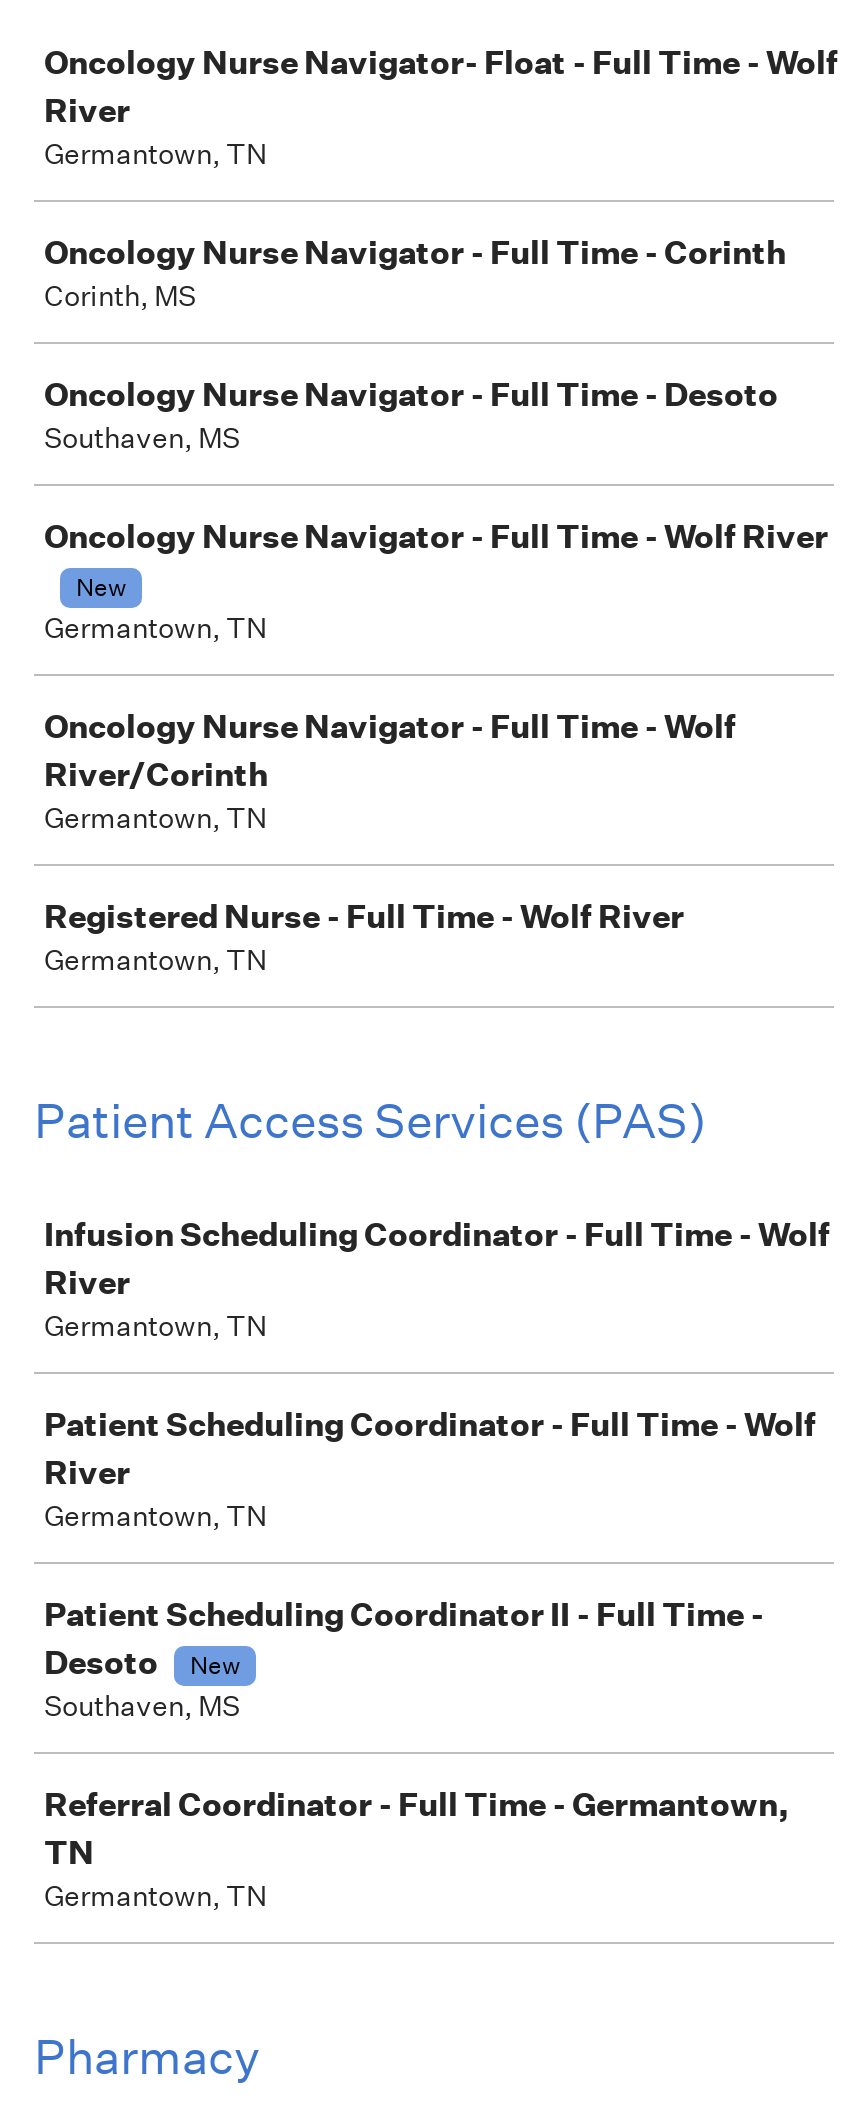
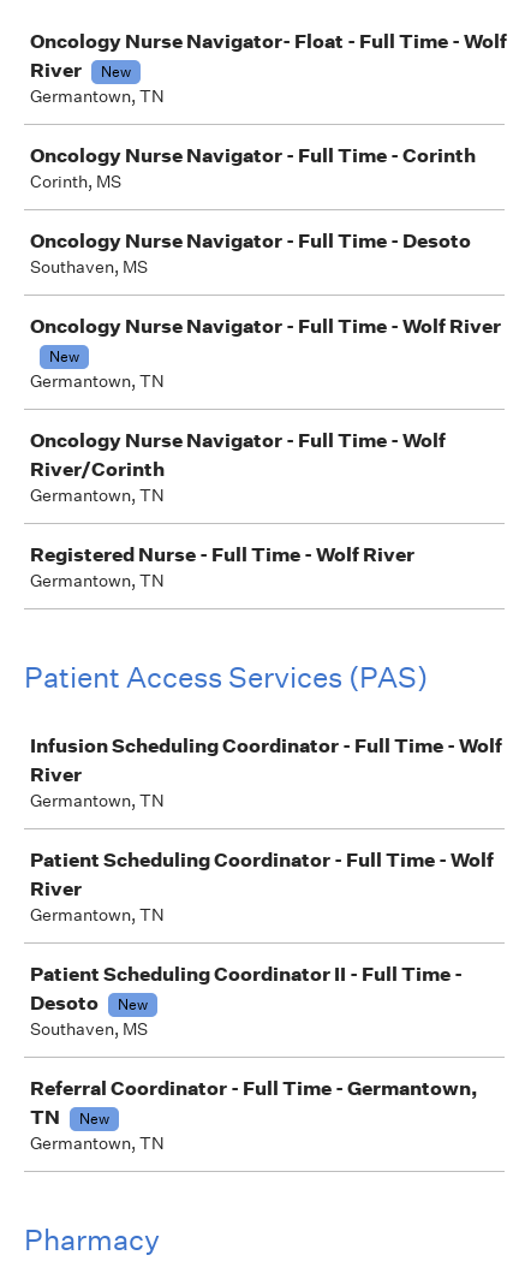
none -> [101,61,131,82] New
none -> [79,1108,109,1129] New

